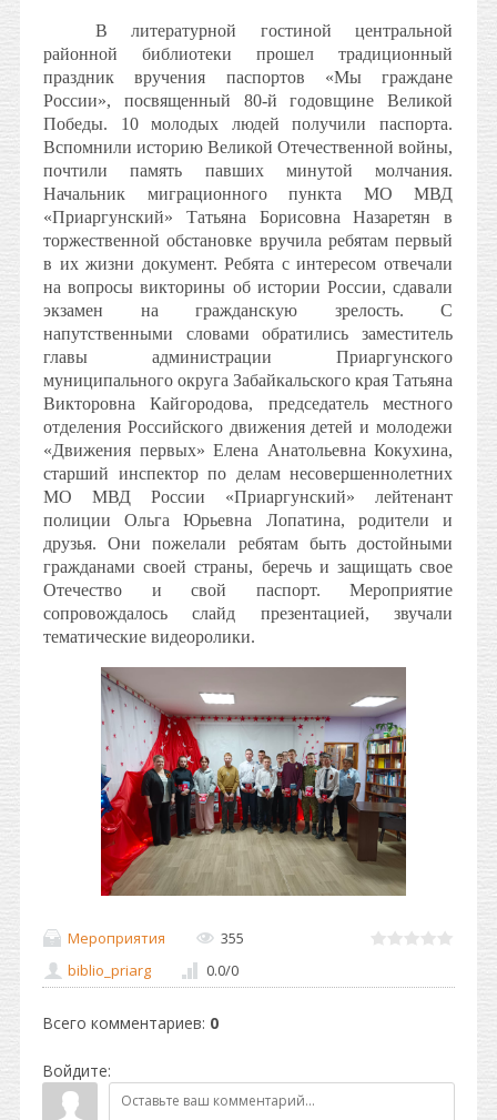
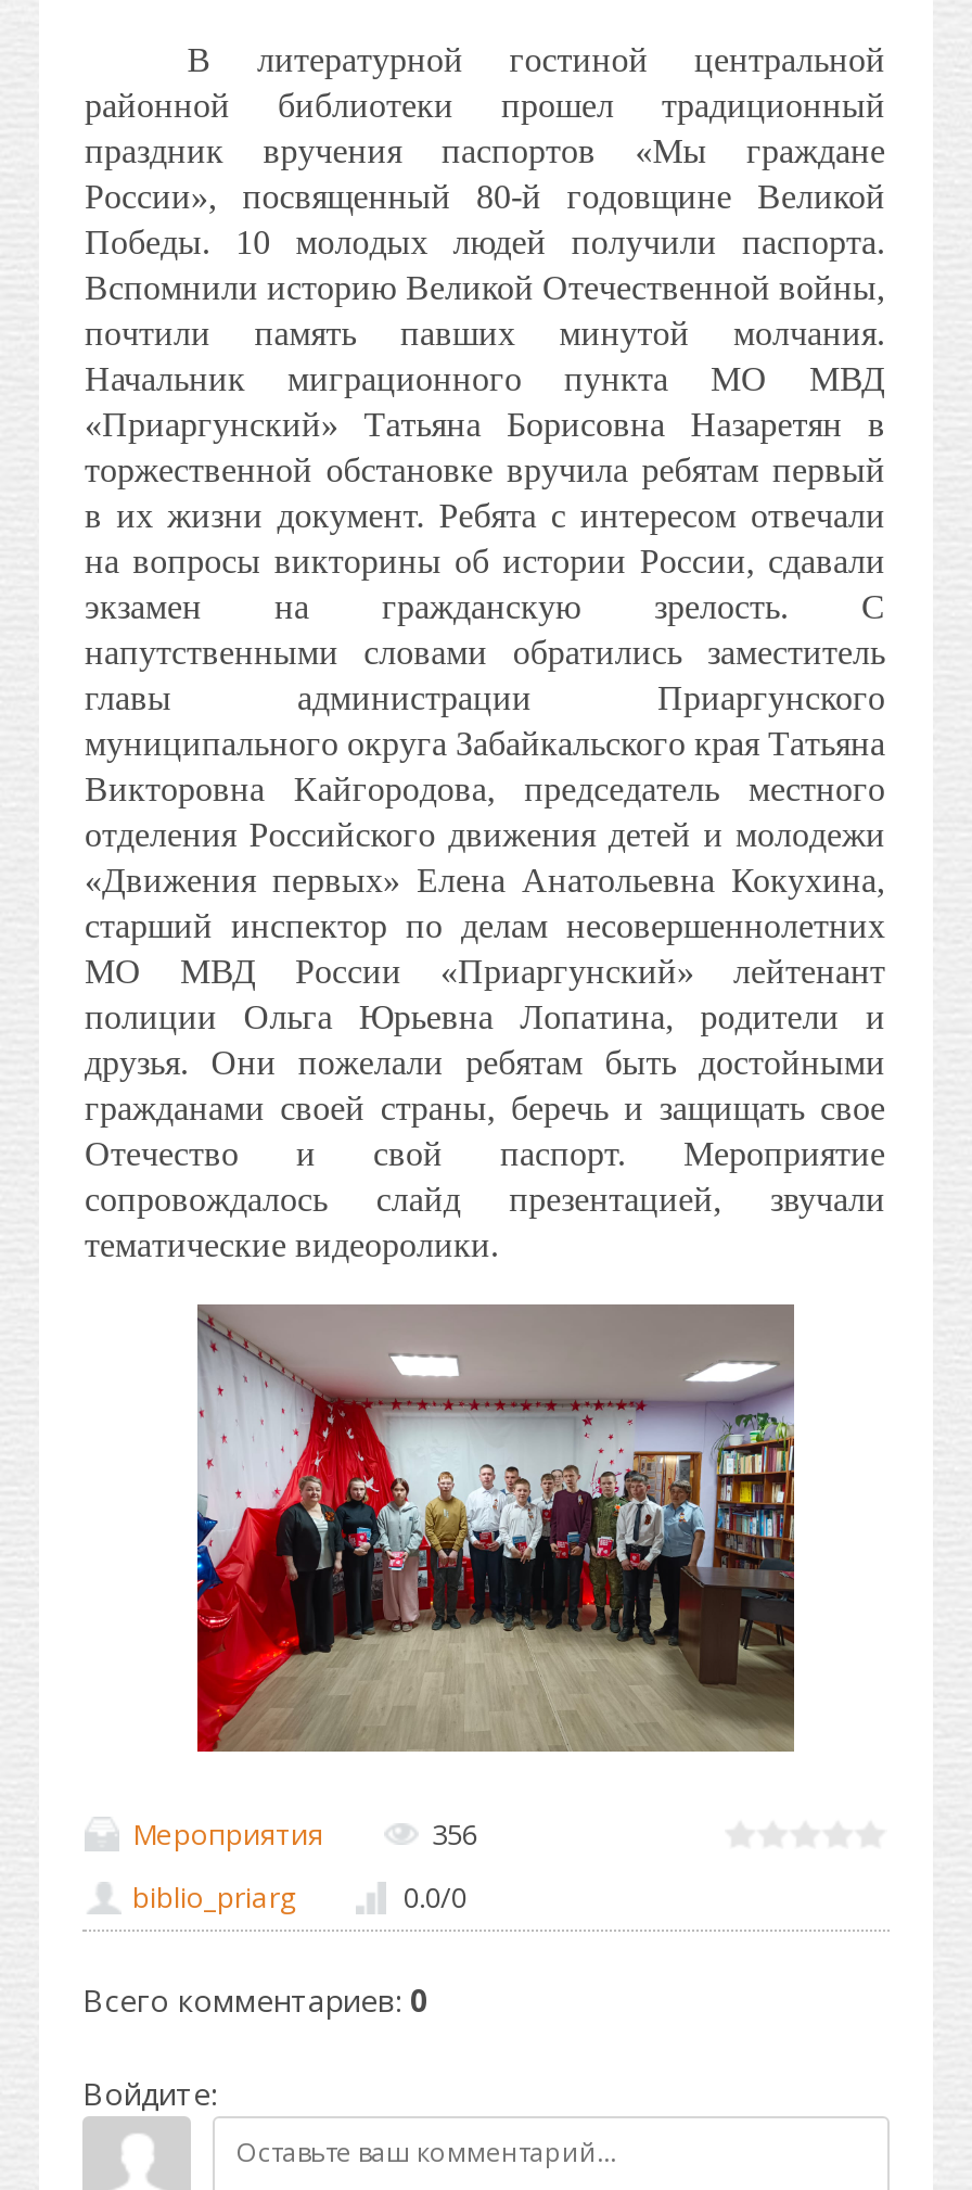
[221,927,244,947] 355 -> [432,1813,477,1852] 356

